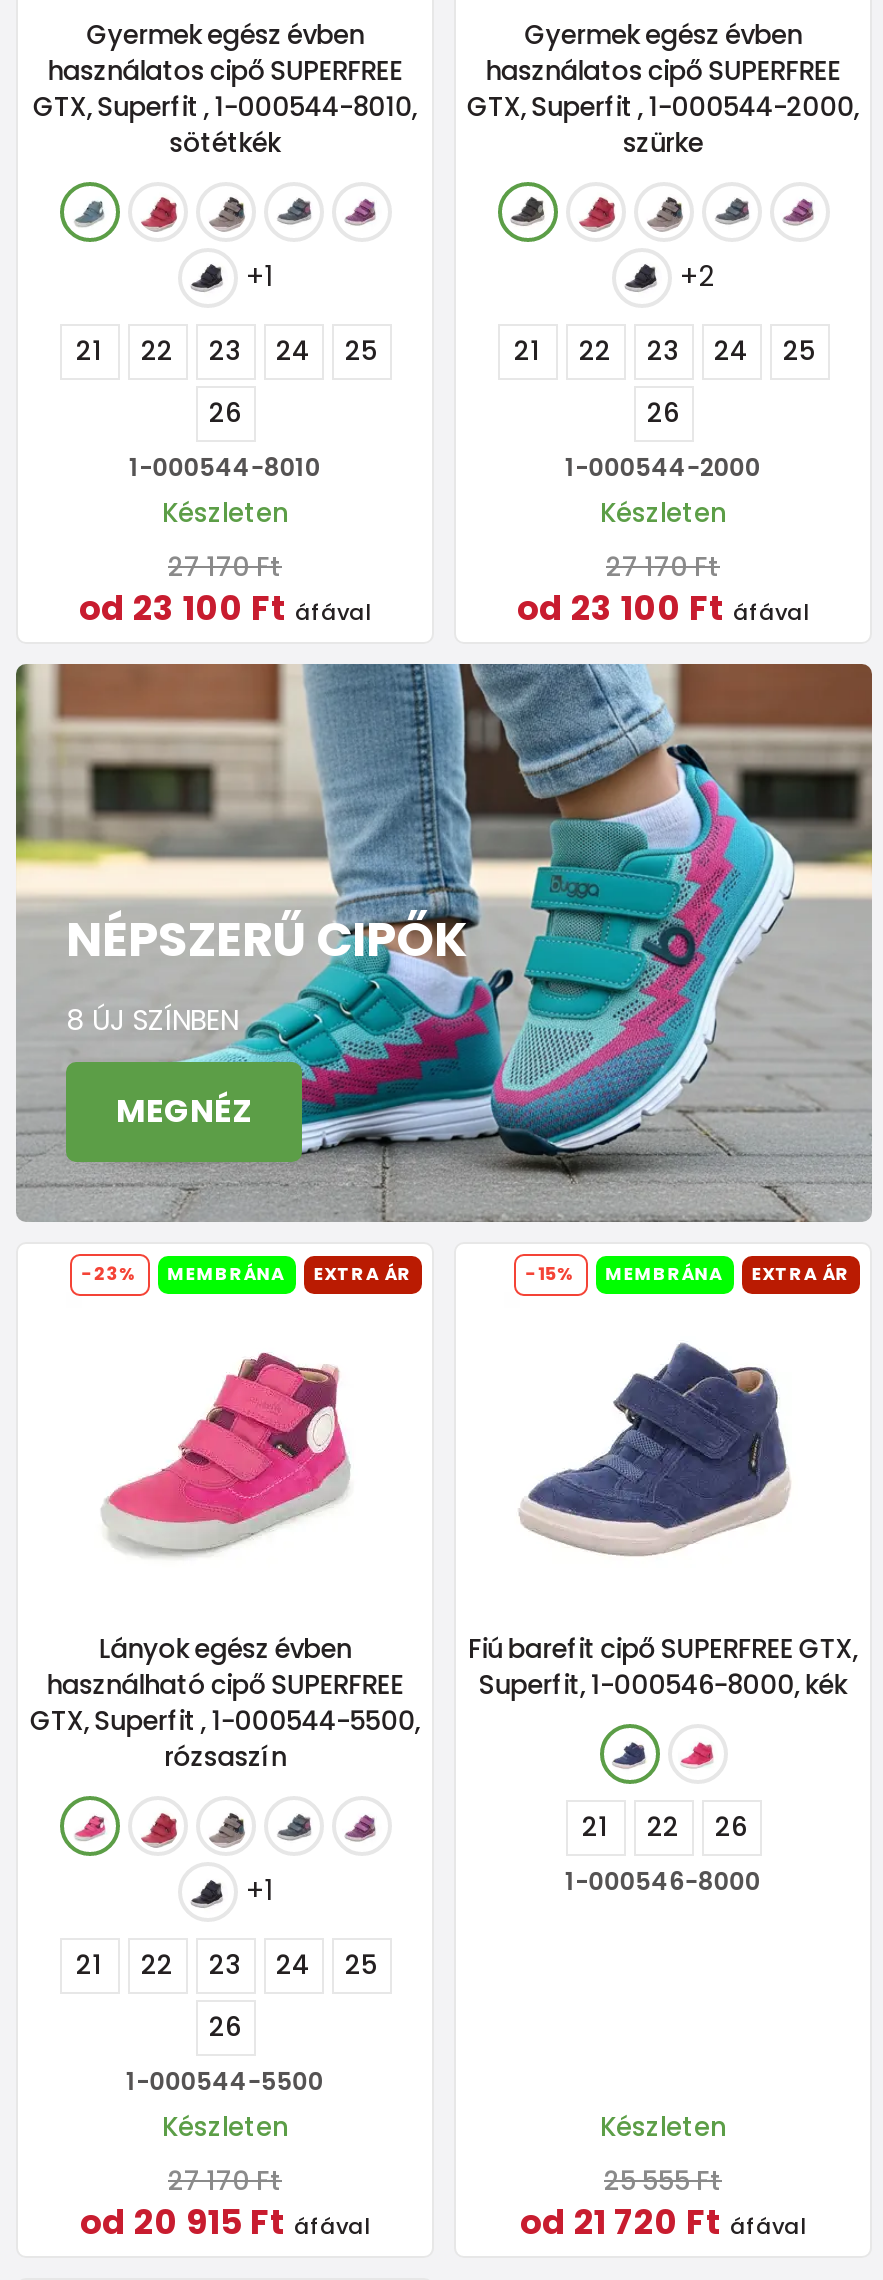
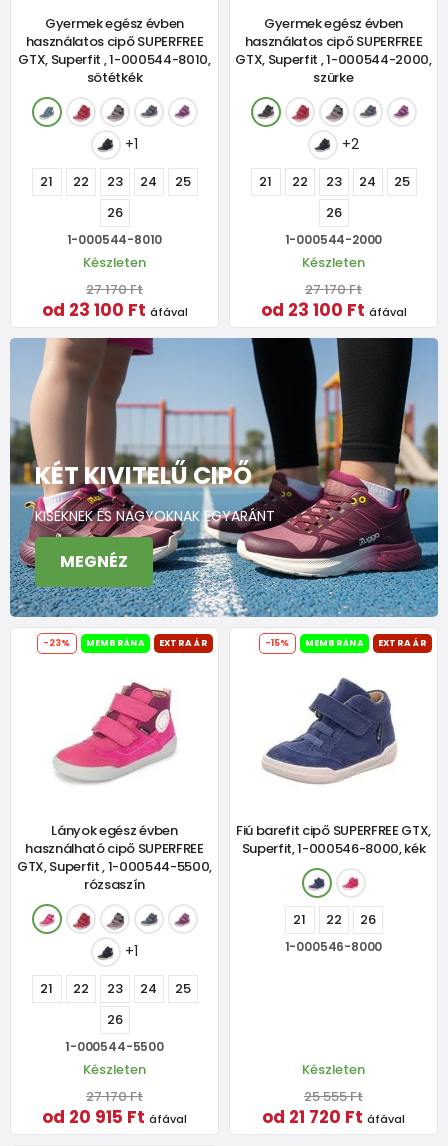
[14,662,874,1222] [image] | NÉPSZERŰ CIPŐK | 8 ÚJ SZÍNBEN -> [9,337,439,617] [image] | KÉT KIVITELŰ CIPŐ | KISEKNEK ÉS NAGYOKNAK EGYARÁNT

